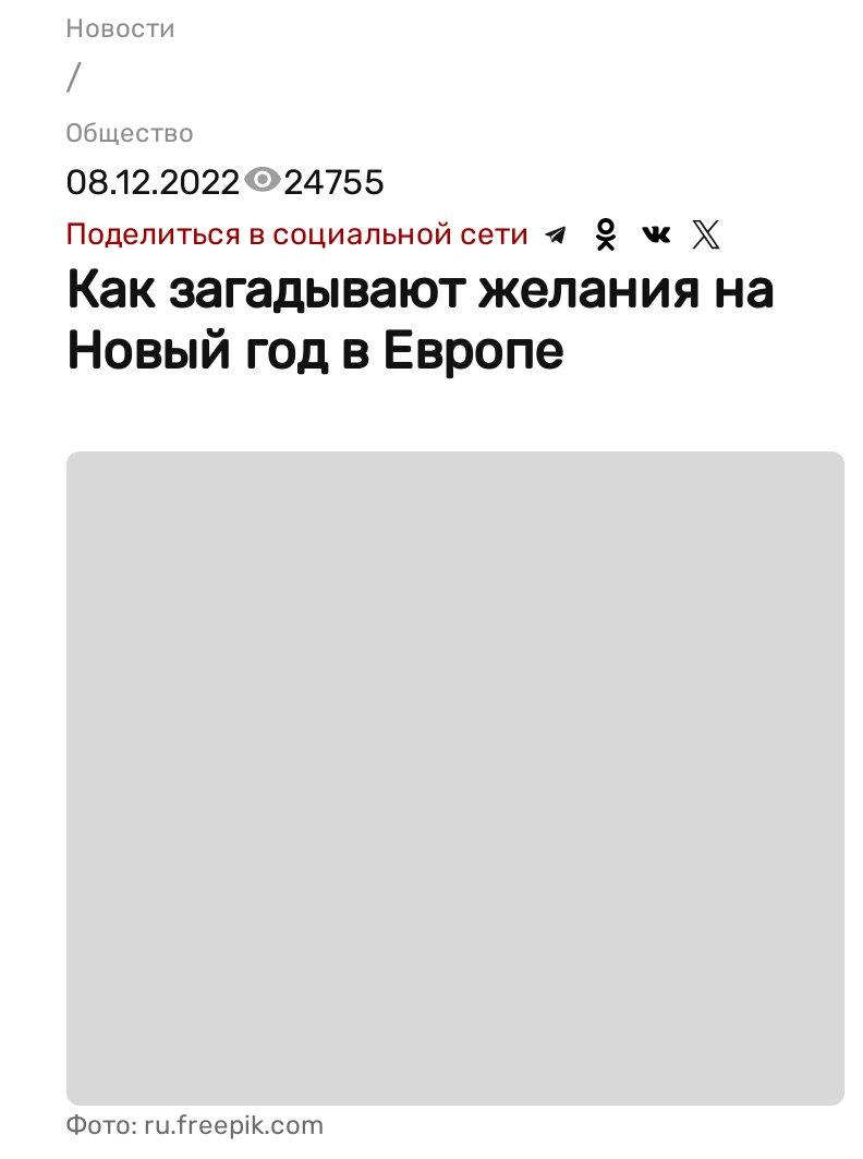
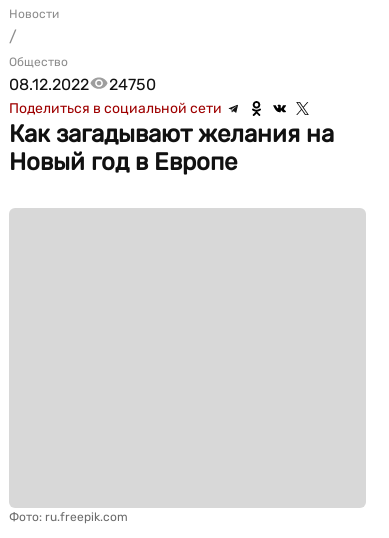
[65,161,386,203] 08.12.2022 24755 -> [8,75,155,94] 08.12.2022 24750

